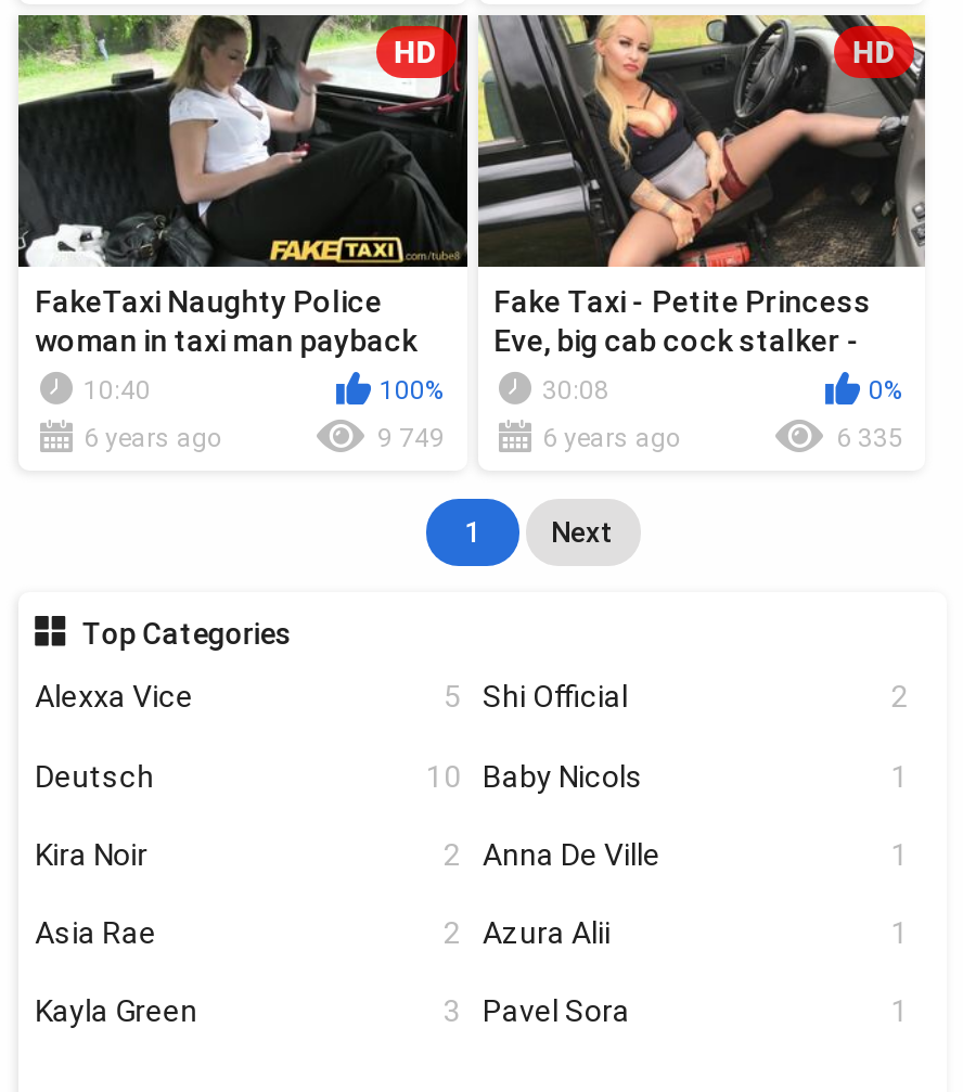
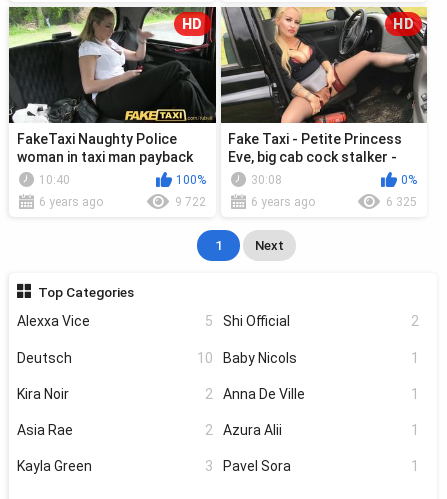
[377,422,445,453] 9 749 -> [174,195,205,209] 9 722
[836,422,903,453] 6 335 -> [386,195,417,209] 6 325

